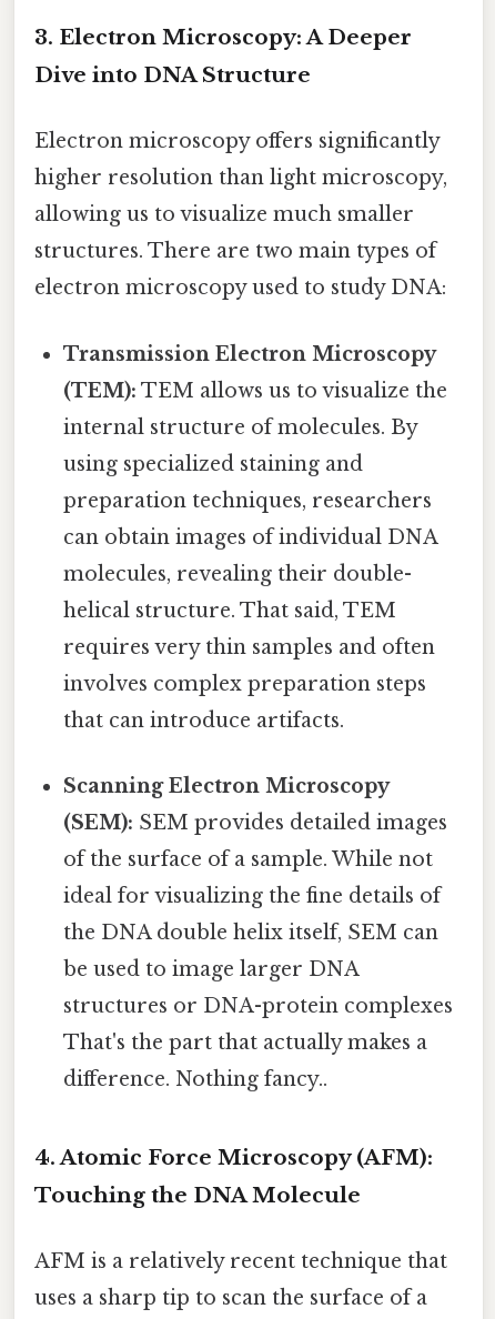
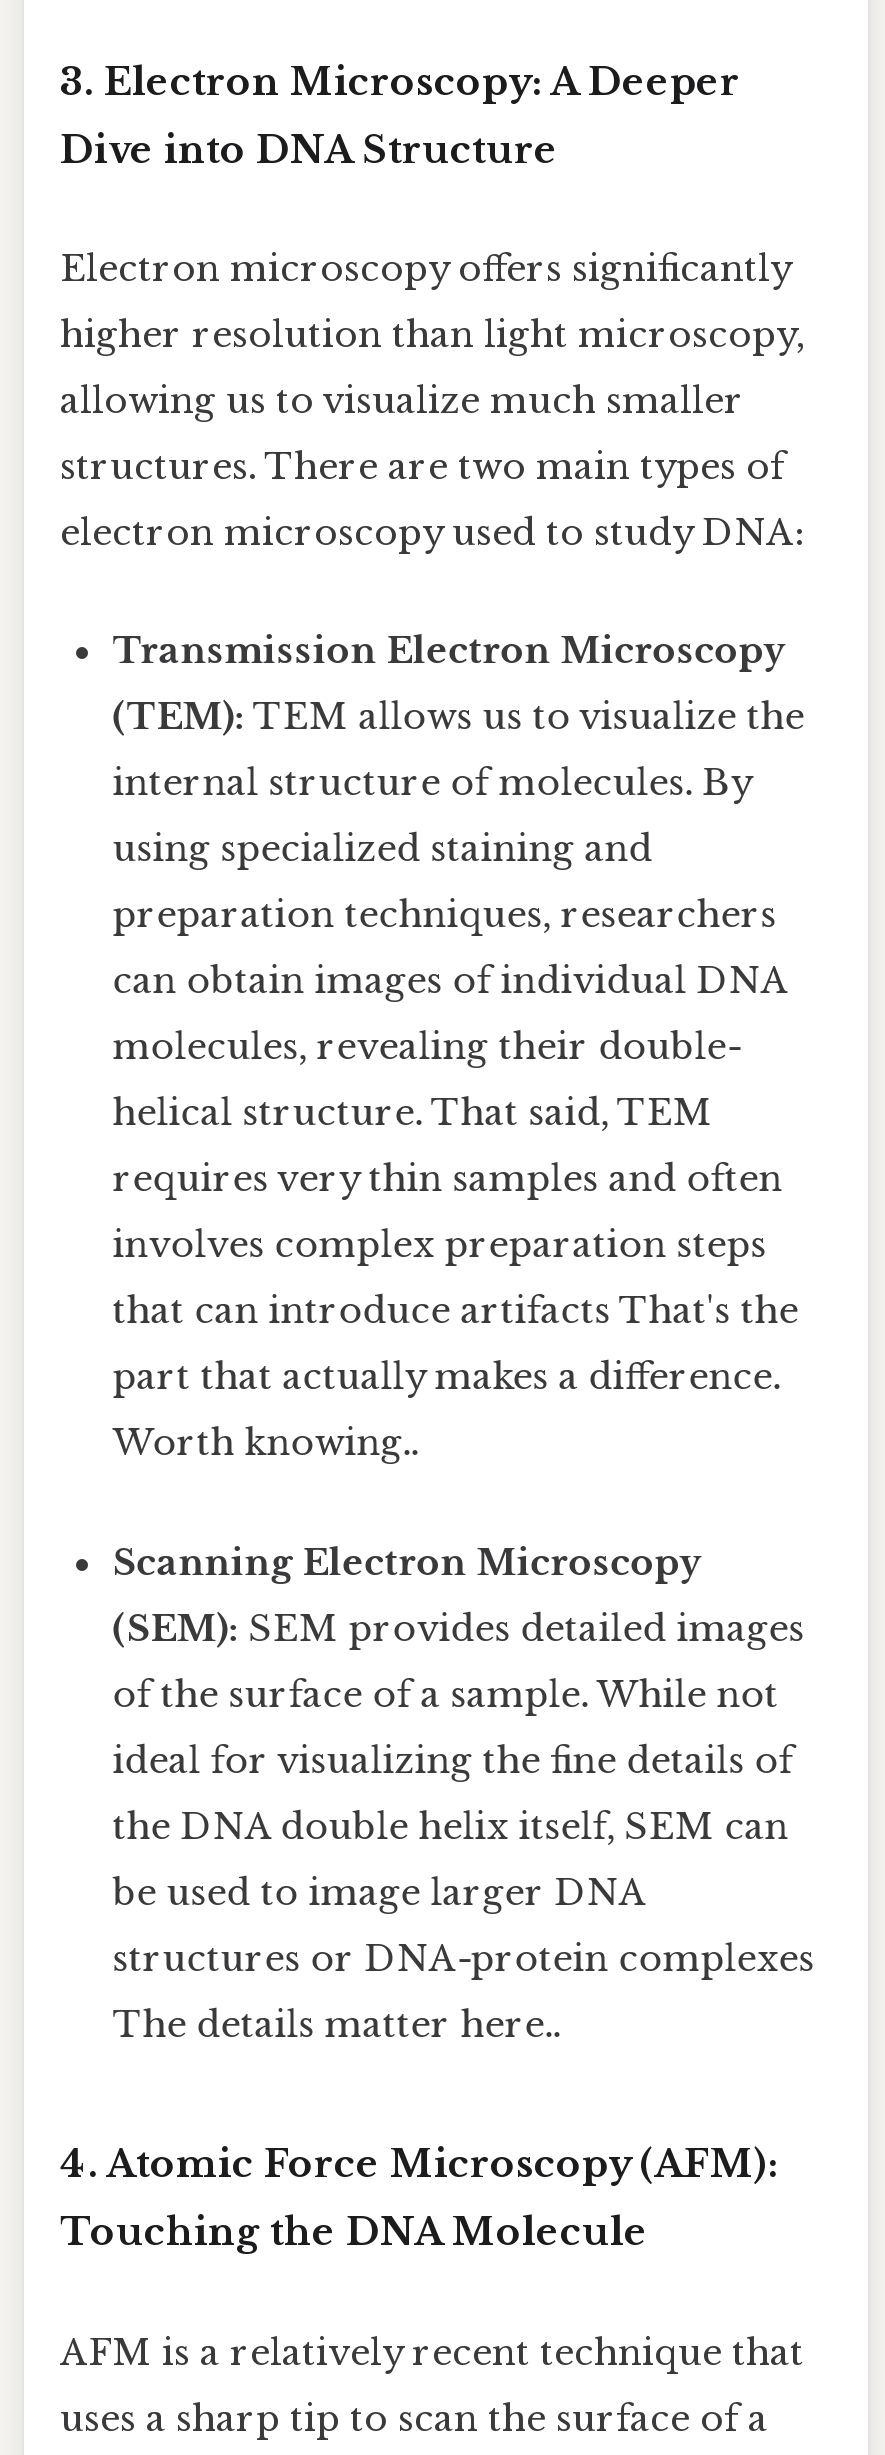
[63,708,344,732] that can introduce artifacts. -> [112,1290,798,1466] that can introduce artifacts That's the | part that actually makes a difference. | Worth knowing..
moved [63,774,453,1018] -> [112,1541,814,1981]: Scanning Electron Microscopy | (SEM): SEM provides detailed images | of the surface of a sample. While not | ideal for visualizing the fine details of | the DNA double helix itself, SEM can | be used to image larger DNA | structures or DNA-protein complexes
[63,1030,428,1091] That's the part that actually makes a | difference. Nothing fancy.. -> [112,2003,560,2047] The details matter here..

